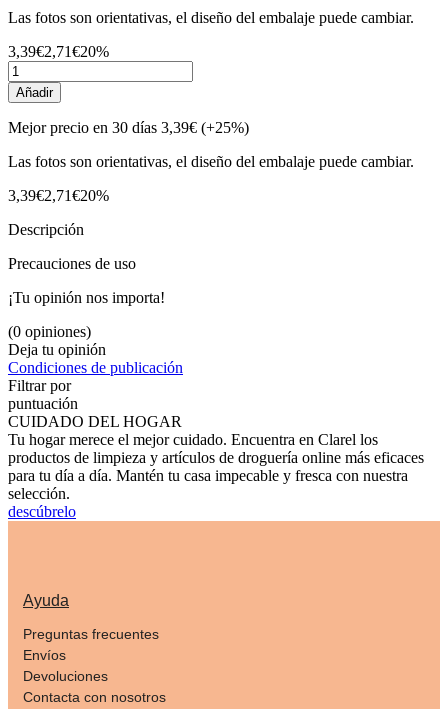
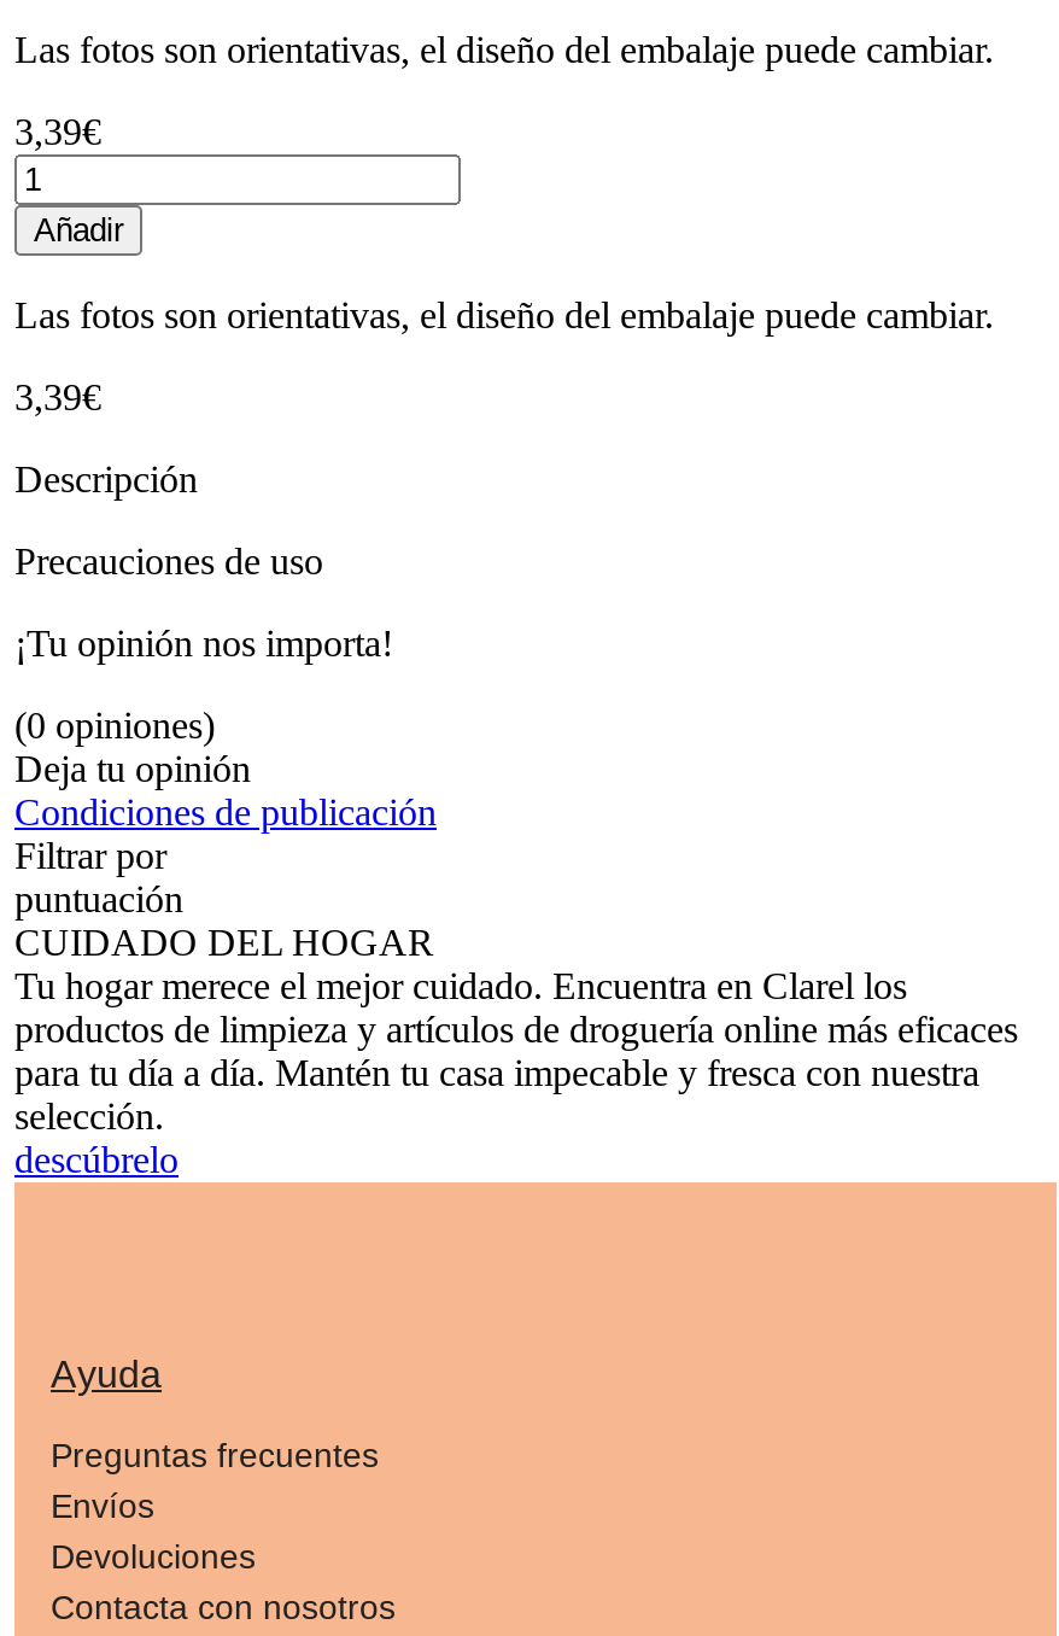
[8,43,109,60] 3,39€2,71€20% -> [14,111,101,152] 3,39€
[8,119,249,136] Mejor precio en 30 días 3,39€ (+25%) -> none
[8,187,109,204] 3,39€2,71€20% -> [14,376,101,417] 3,39€

